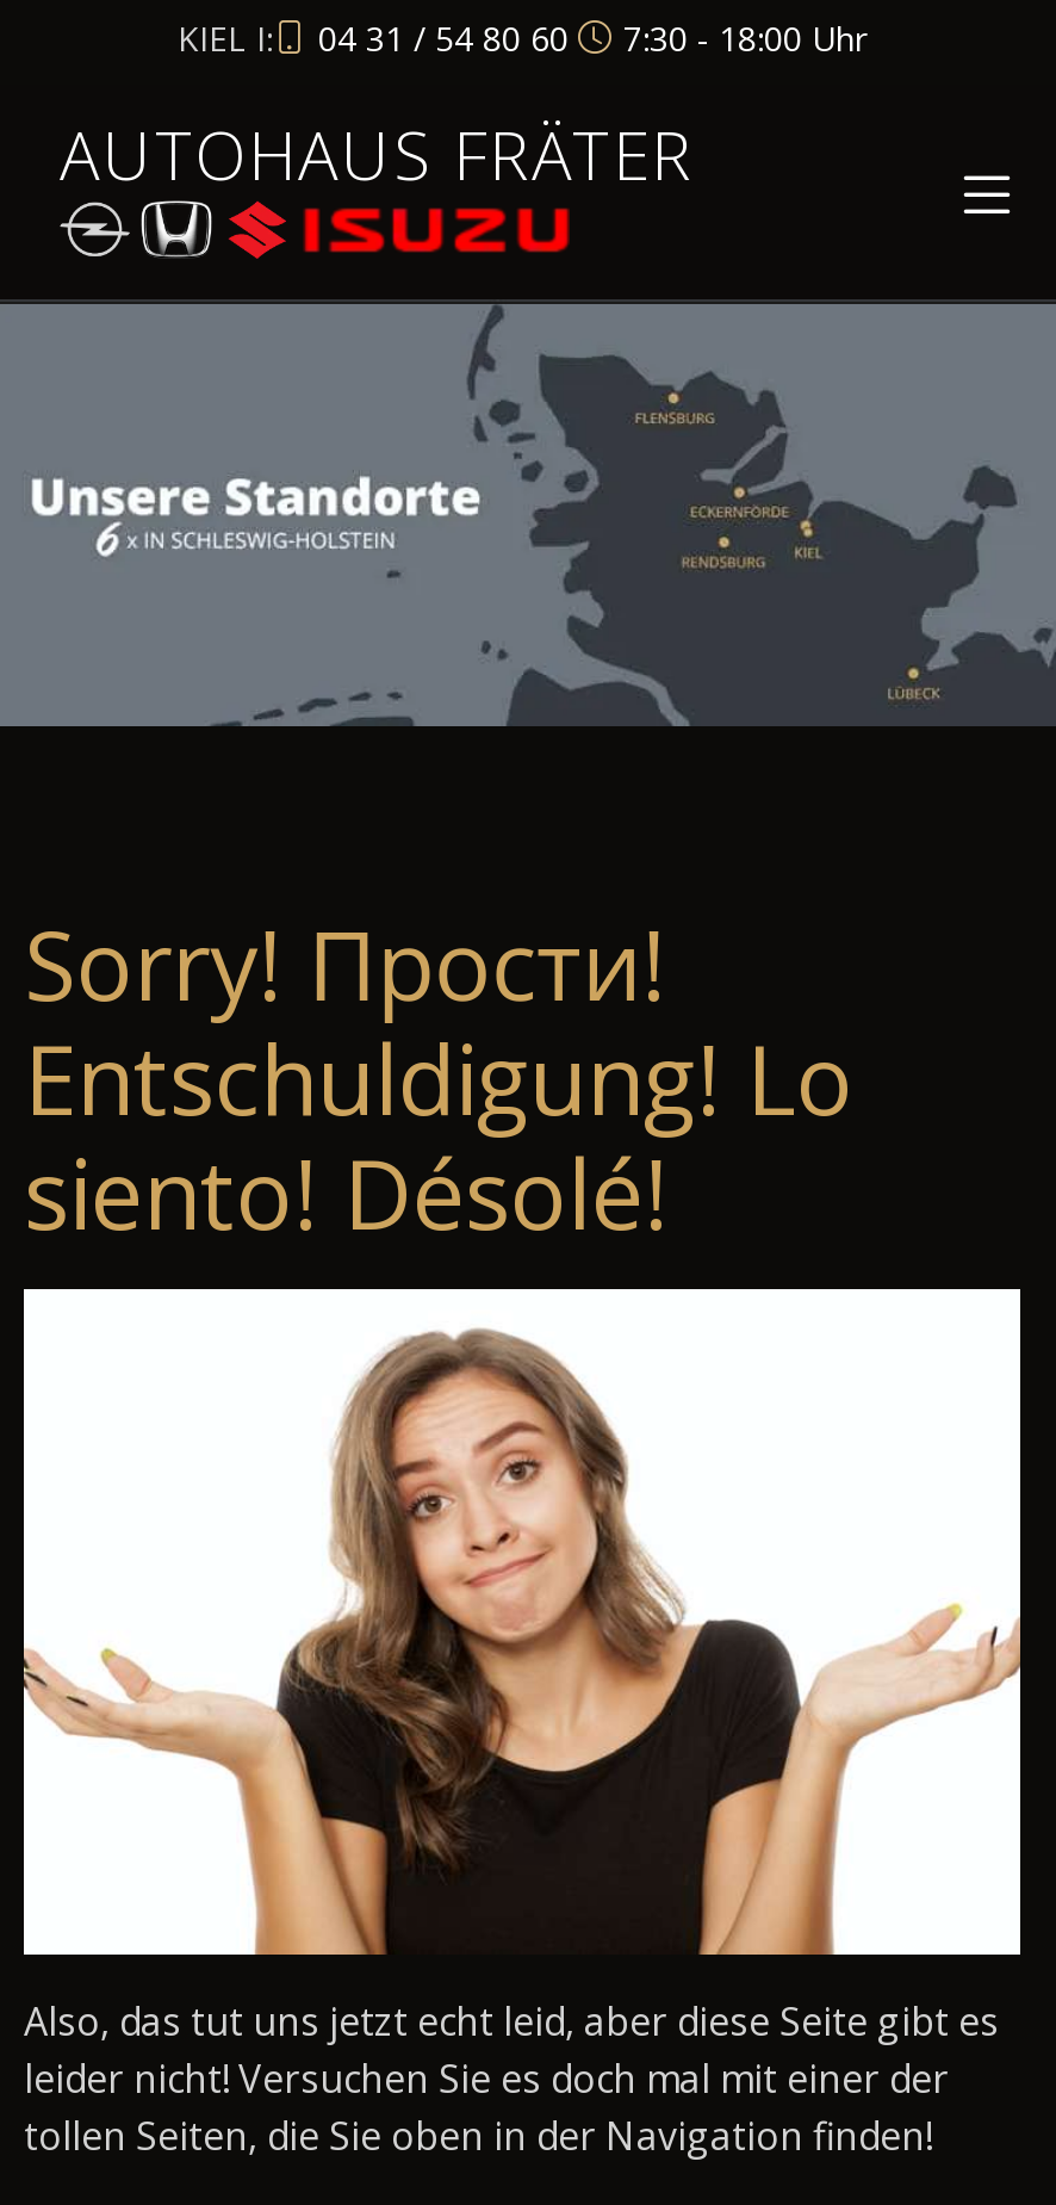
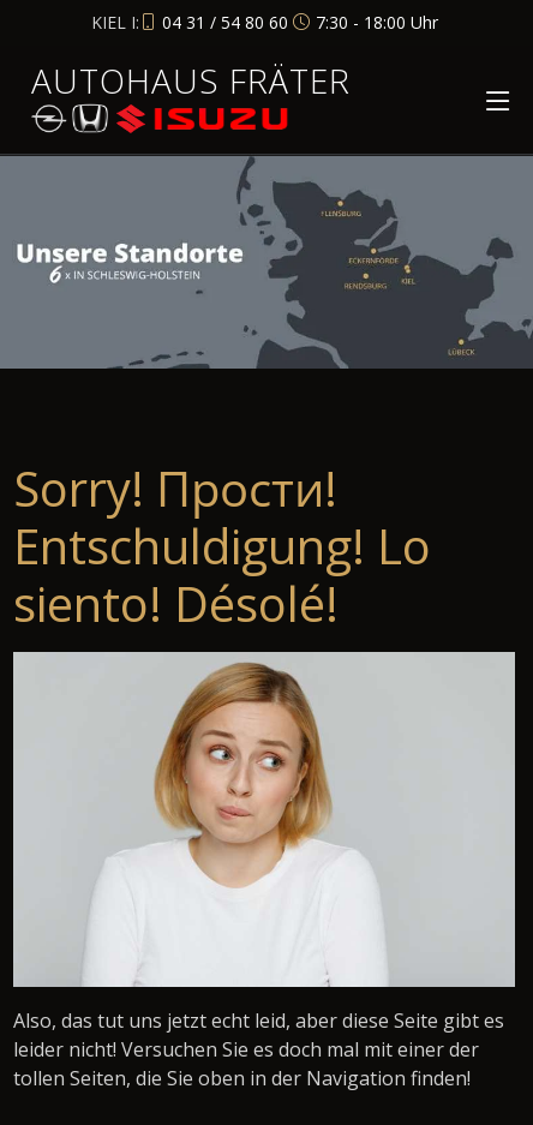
[24,1292,1023,1957] [image] -> [12,652,515,988] [image]

